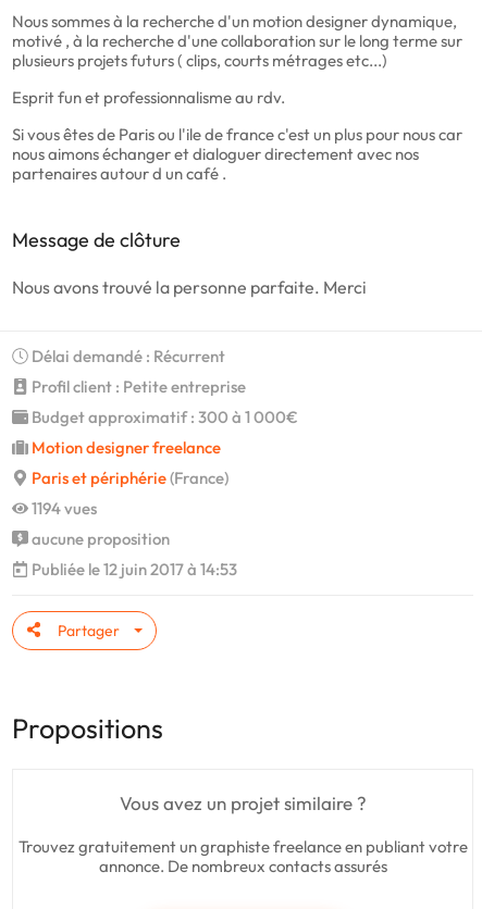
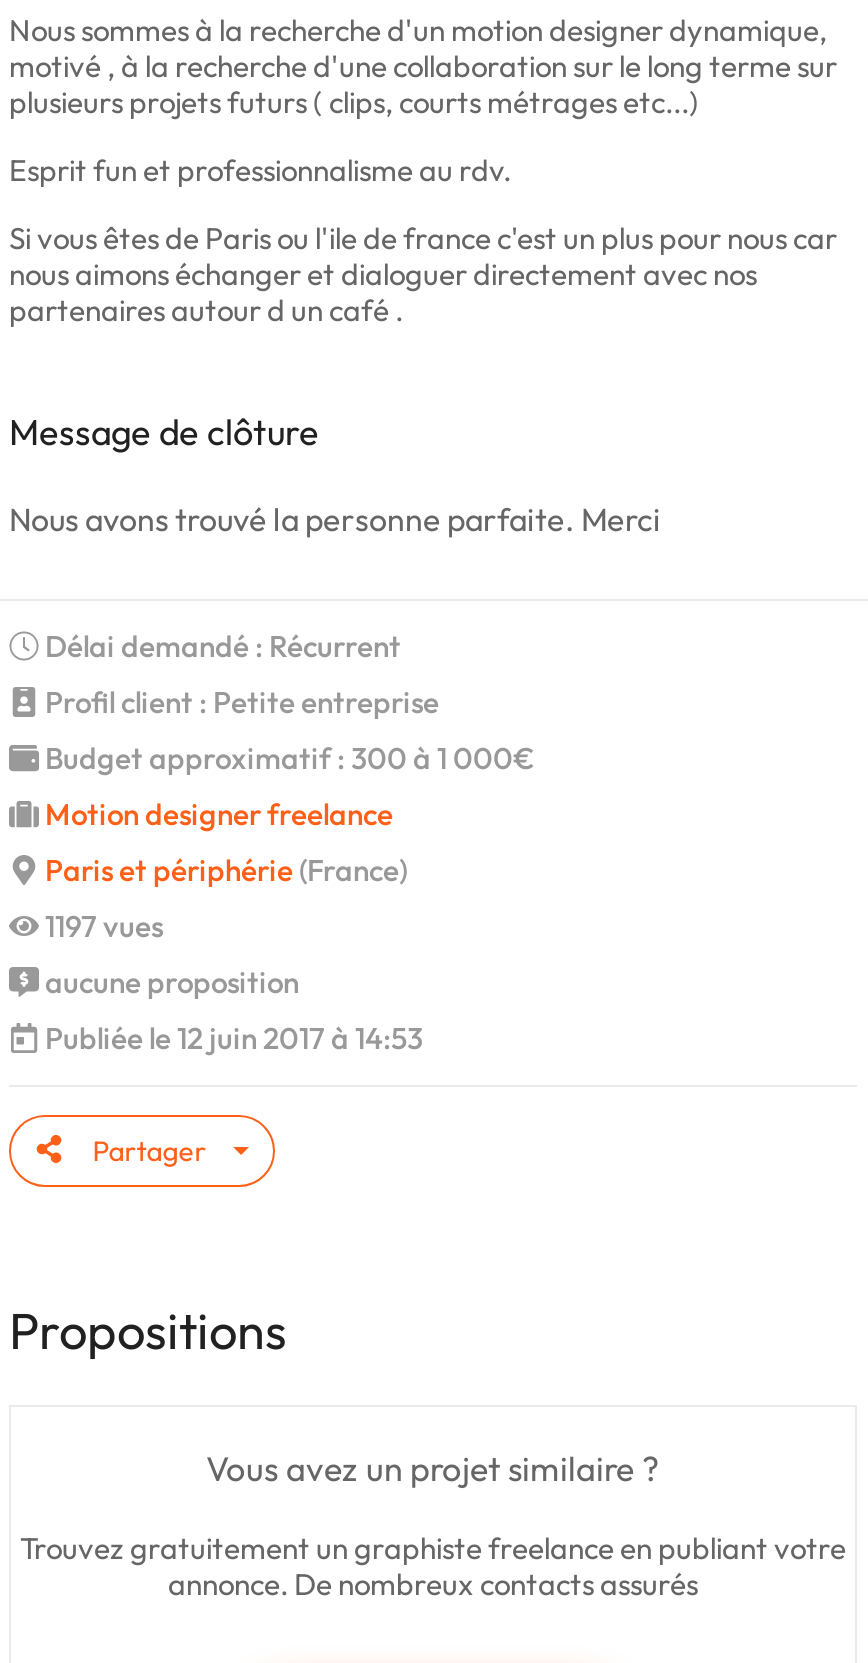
[28,498,97,519] 1194 vues -> [39,907,163,945] 1197 vues

